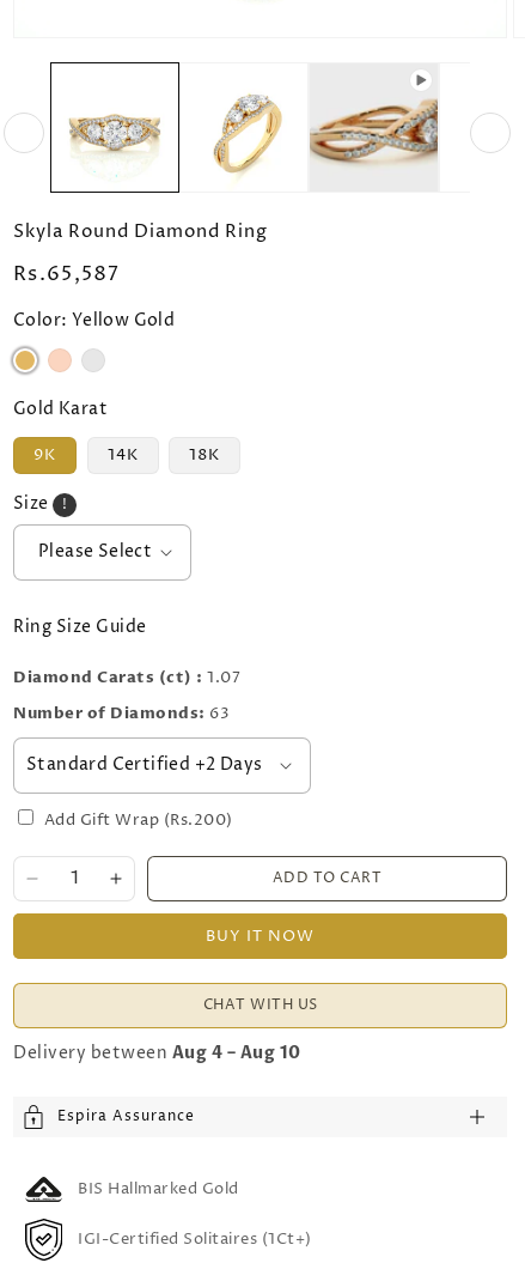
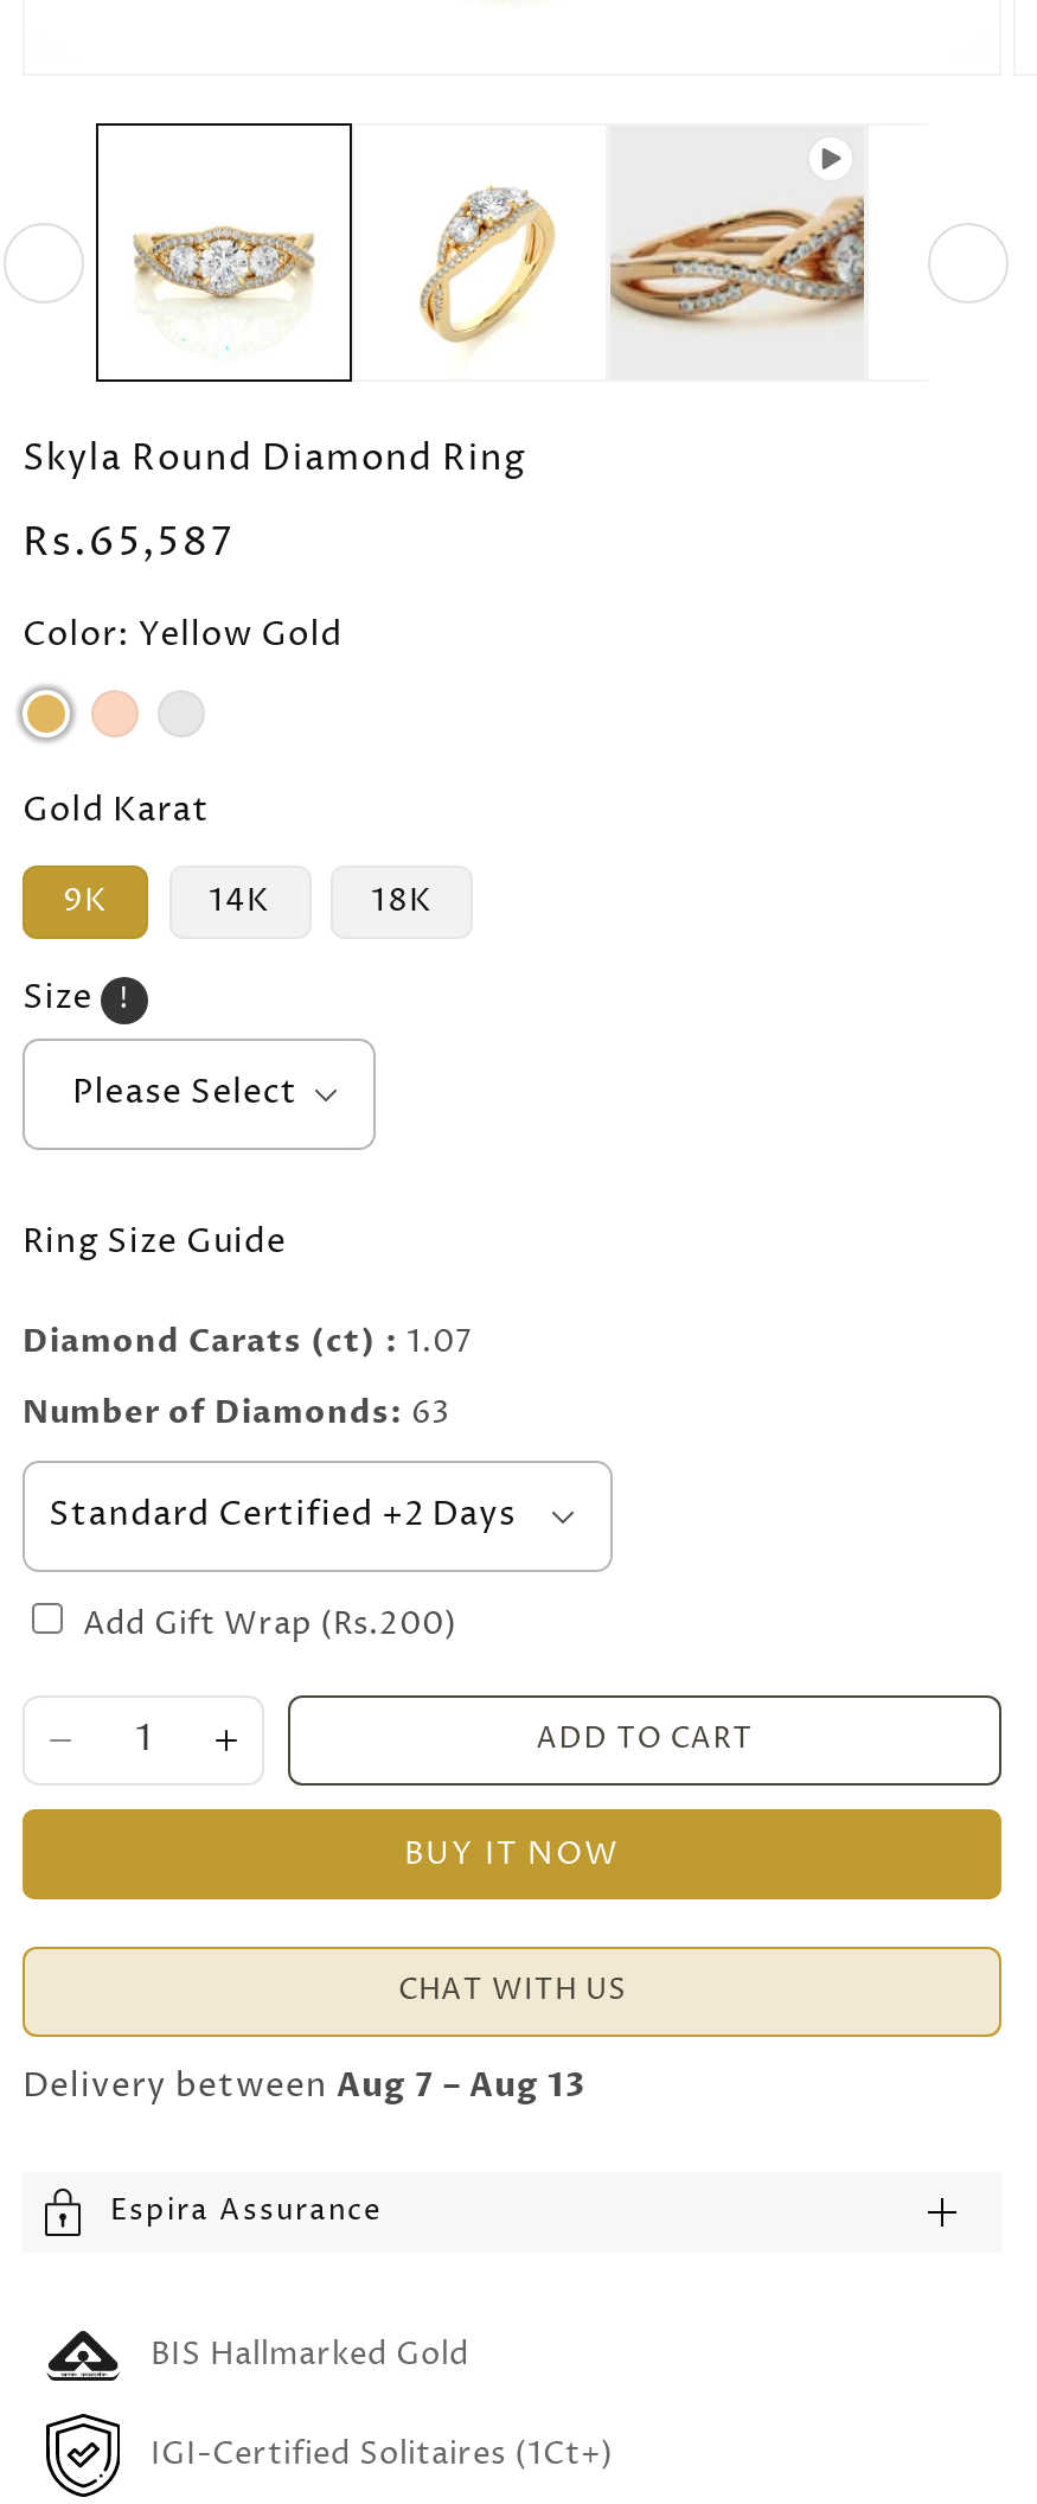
[13,1041,301,1064] Delivery between Aug 4 – Aug 10 -> [23,2062,585,2107] Delivery between Aug 7 – Aug 13

